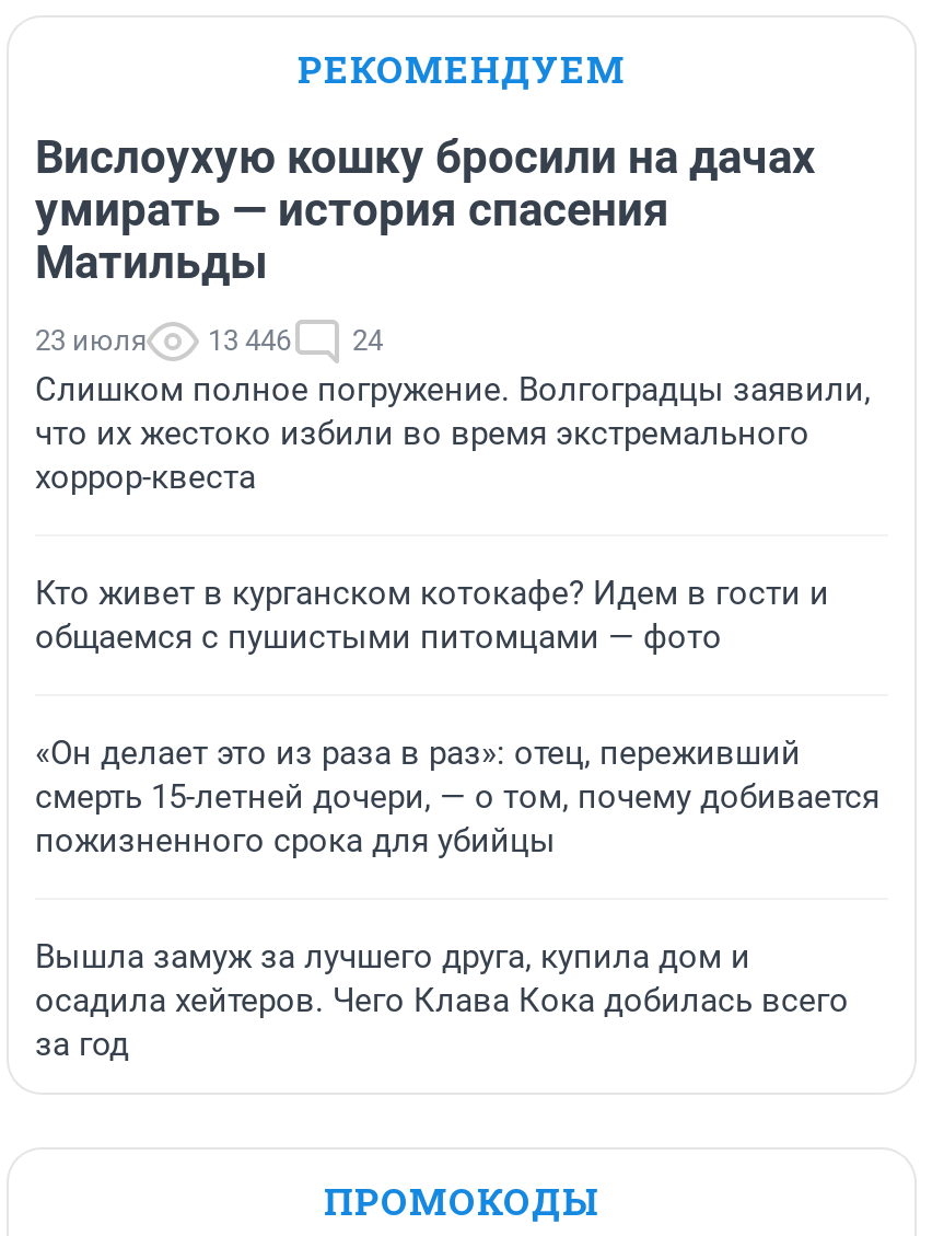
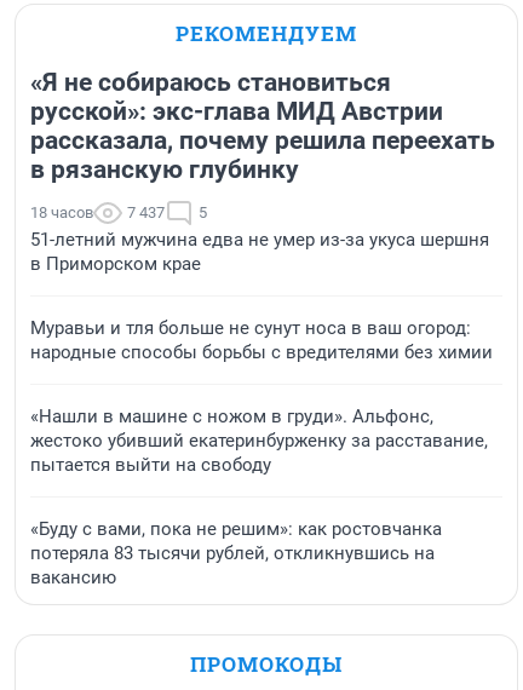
[35,132,816,289] Вислоухую кошку бросили на дачах | умирать — история спасения | Матильды -> [30,68,495,184] «Я не собираюсь становиться | русской»: экс-глава МИД Австрии | рассказала, почему решила переехать | в рязанскую глубинку
[35,324,871,497] 23 июля | 13 446 | 24 | Слишком полное погружение. Волгоградцы заявили, | что их жестоко избили во время экстремального | хоррор-квеста -> [30,203,489,275] 18 часов | 7 437 | 5 | 51-летний мужчина едва не умер из-за укуса шершня | в Приморском крае
[35,574,829,657] Кто живет в курганском котокафе? Идем в гости и | общаемся с пушистыми питомцами — фото -> [30,317,493,363] Муравьи и тля больше не сунут носа в ваш огород: | народные способы борьбы с вредителями без химии
[35,734,879,861] «Он делает это из раза в раз»: отец, переживший | смерть 15-летней дочери, — о том, почему добивается | пожизненного срока для убийцы -> [30,406,488,476] «Нашли в машине с ножом в груди». Альфонс, | жестоко убивший екатеринбурженку за расставание, | пытается выйти на свободу
[35,937,849,1064] Вышла замуж за лучшего друга, купила дом и | осадила хейтеров. Чего Клава Кока добилась всего | за год -> [30,518,442,588] «Буду с вами, пока не решим»: как ростовчанка | потеряла 83 тысячи рублей, откликнувшись на | вакансию

